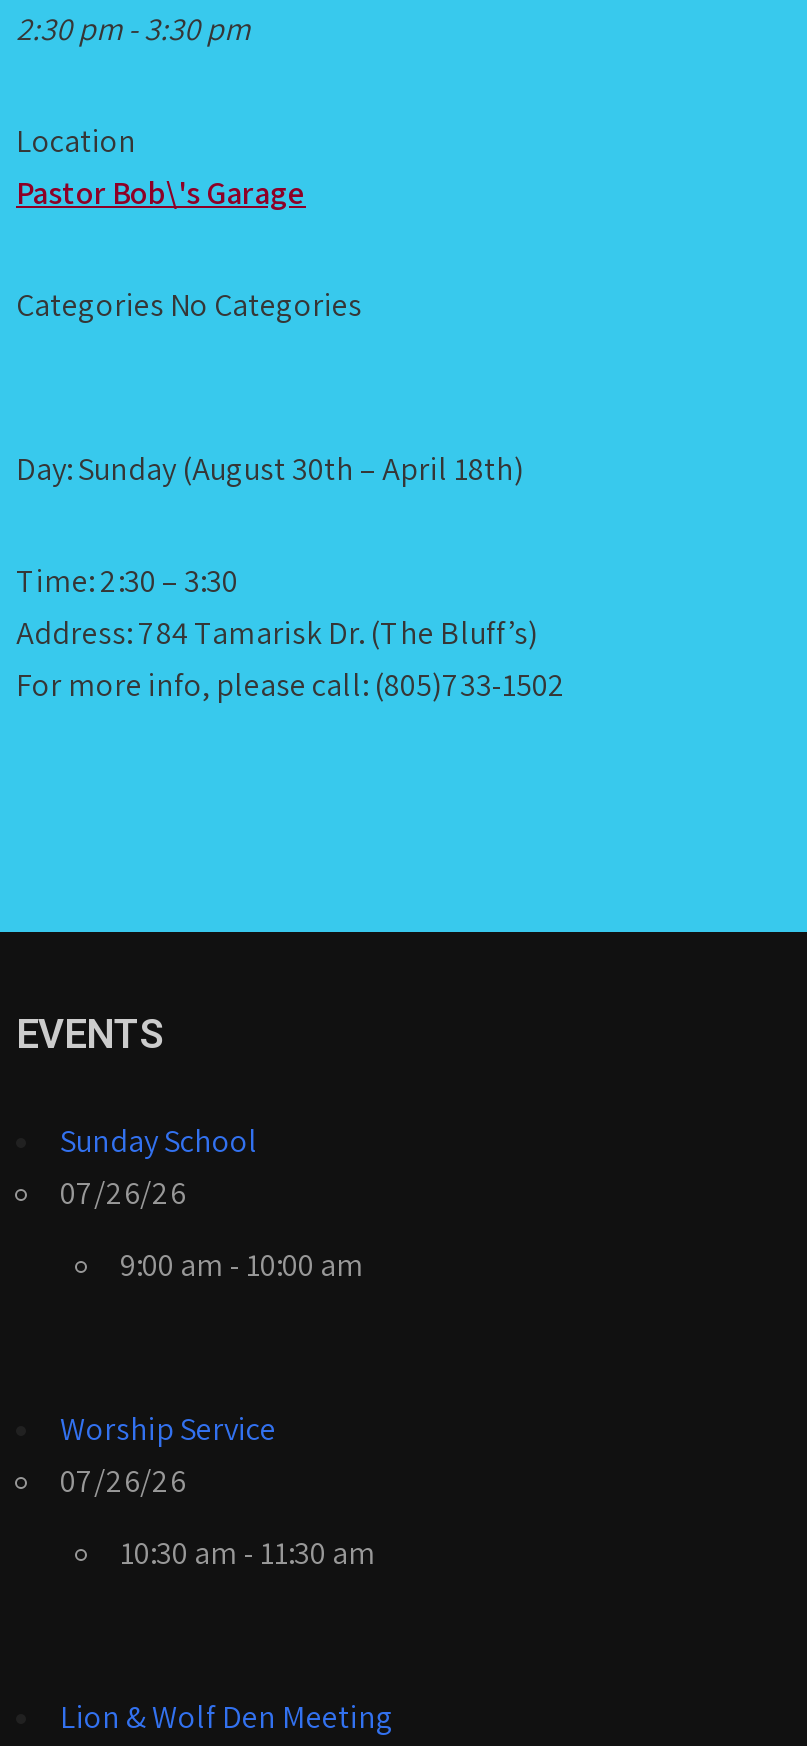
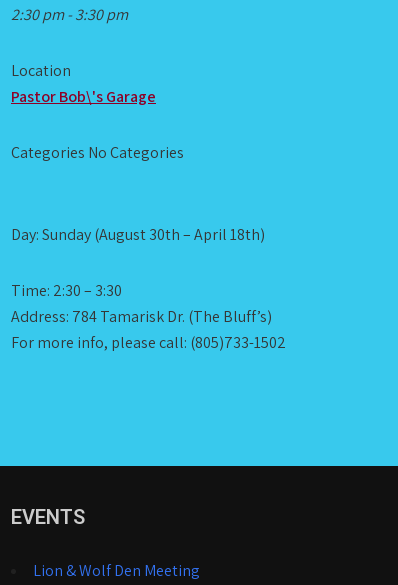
[60,1120,364,1286] Sunday School | 07/26/26 | 9:00 am - 10:00 am -> none
[60,1408,376,1574] Worship Service | 07/26/26 | 10:30 am - 11:30 am -> none

